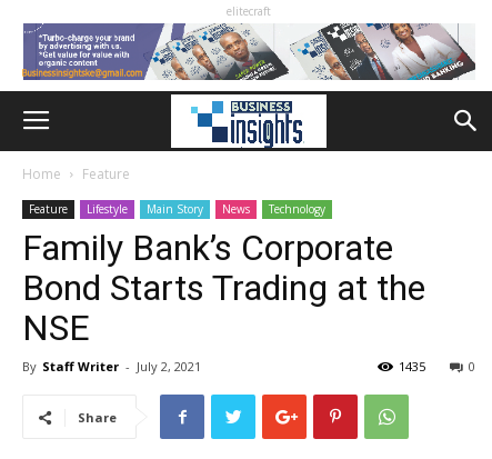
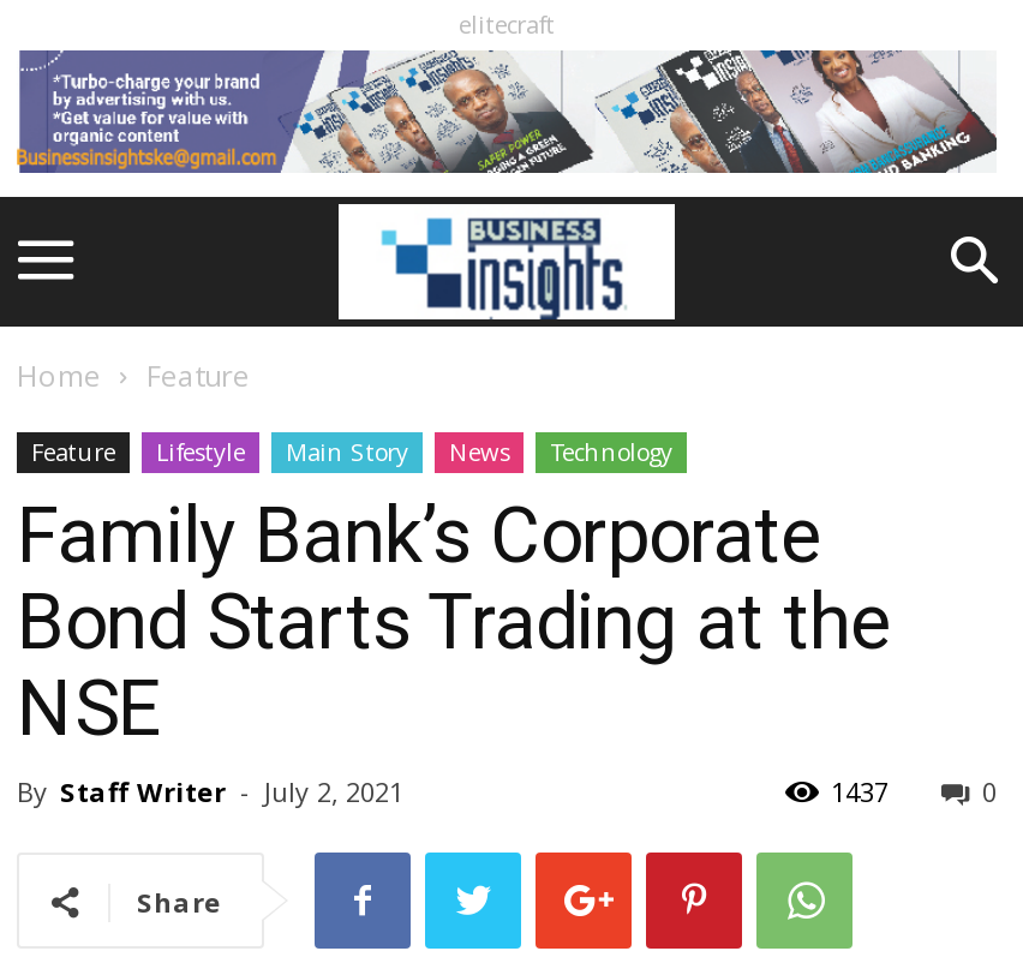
[399,358,425,375] 1435 -> [831,773,889,809] 1437

